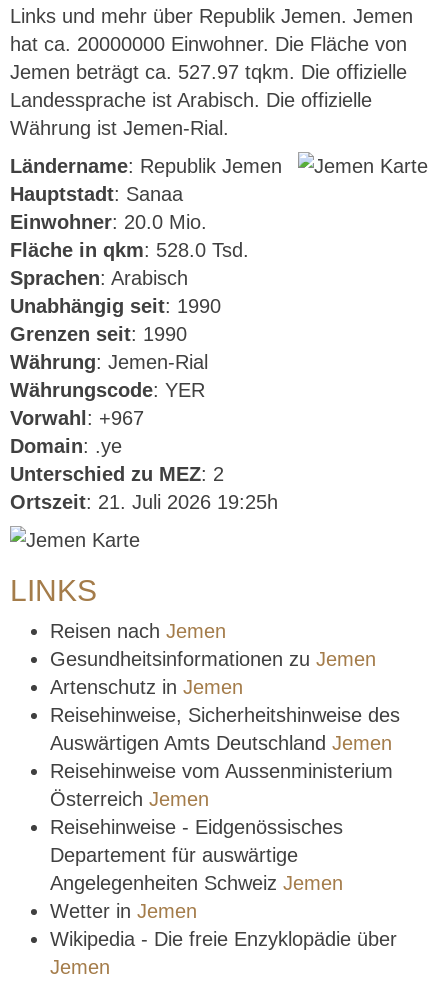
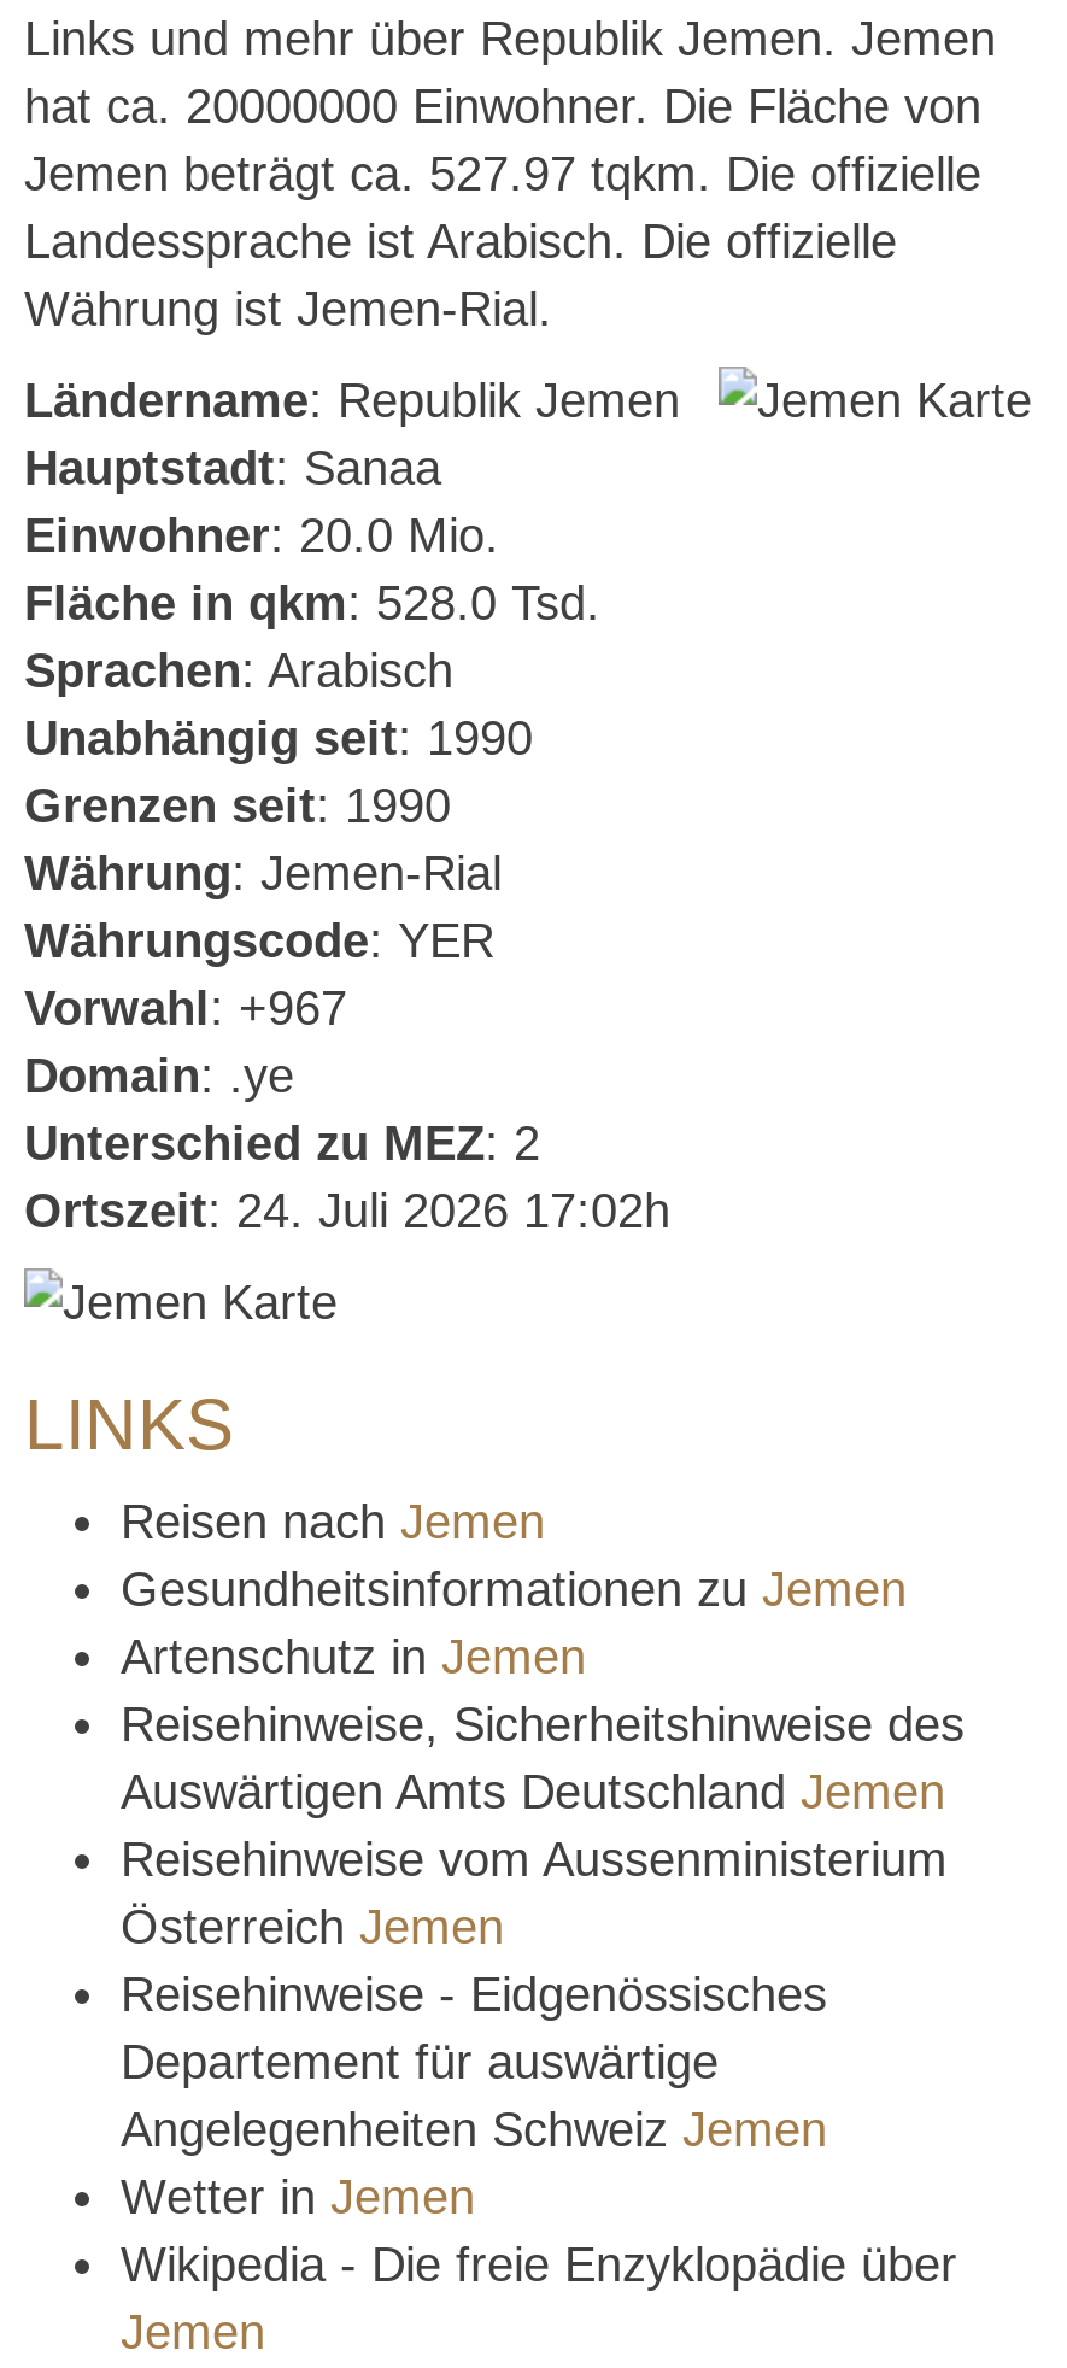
[10,491,278,513] Ortszeit: 21. Juli 2026 19:25h -> [24,1184,670,1237] Ortszeit: 24. Juli 2026 17:02h

